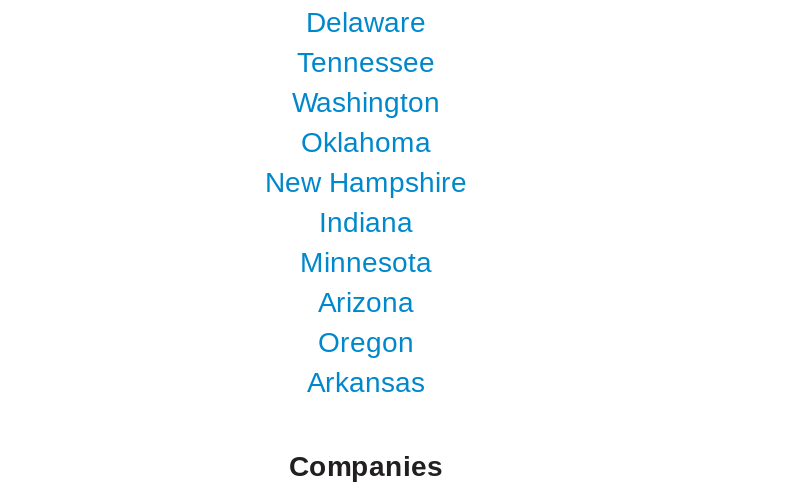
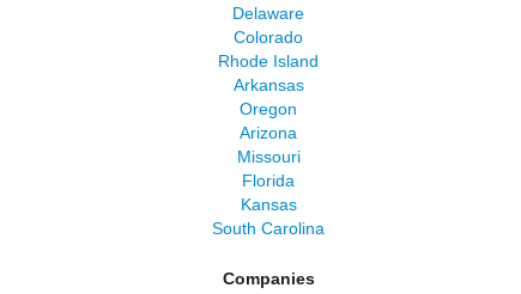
[265,46,467,278] Tennessee | Washington | Oklahoma | New Hampshire | Indiana | Minnesota -> [218,27,319,71] Colorado | Rhode Island
moved [318,286,414,358] -> [240,99,297,142]: Oregon | Arizona
moved [307,366,425,398] -> [233,75,304,94]: Arkansas
none -> [212,147,325,238] Missouri | Florida | Kansas | South Carolina

